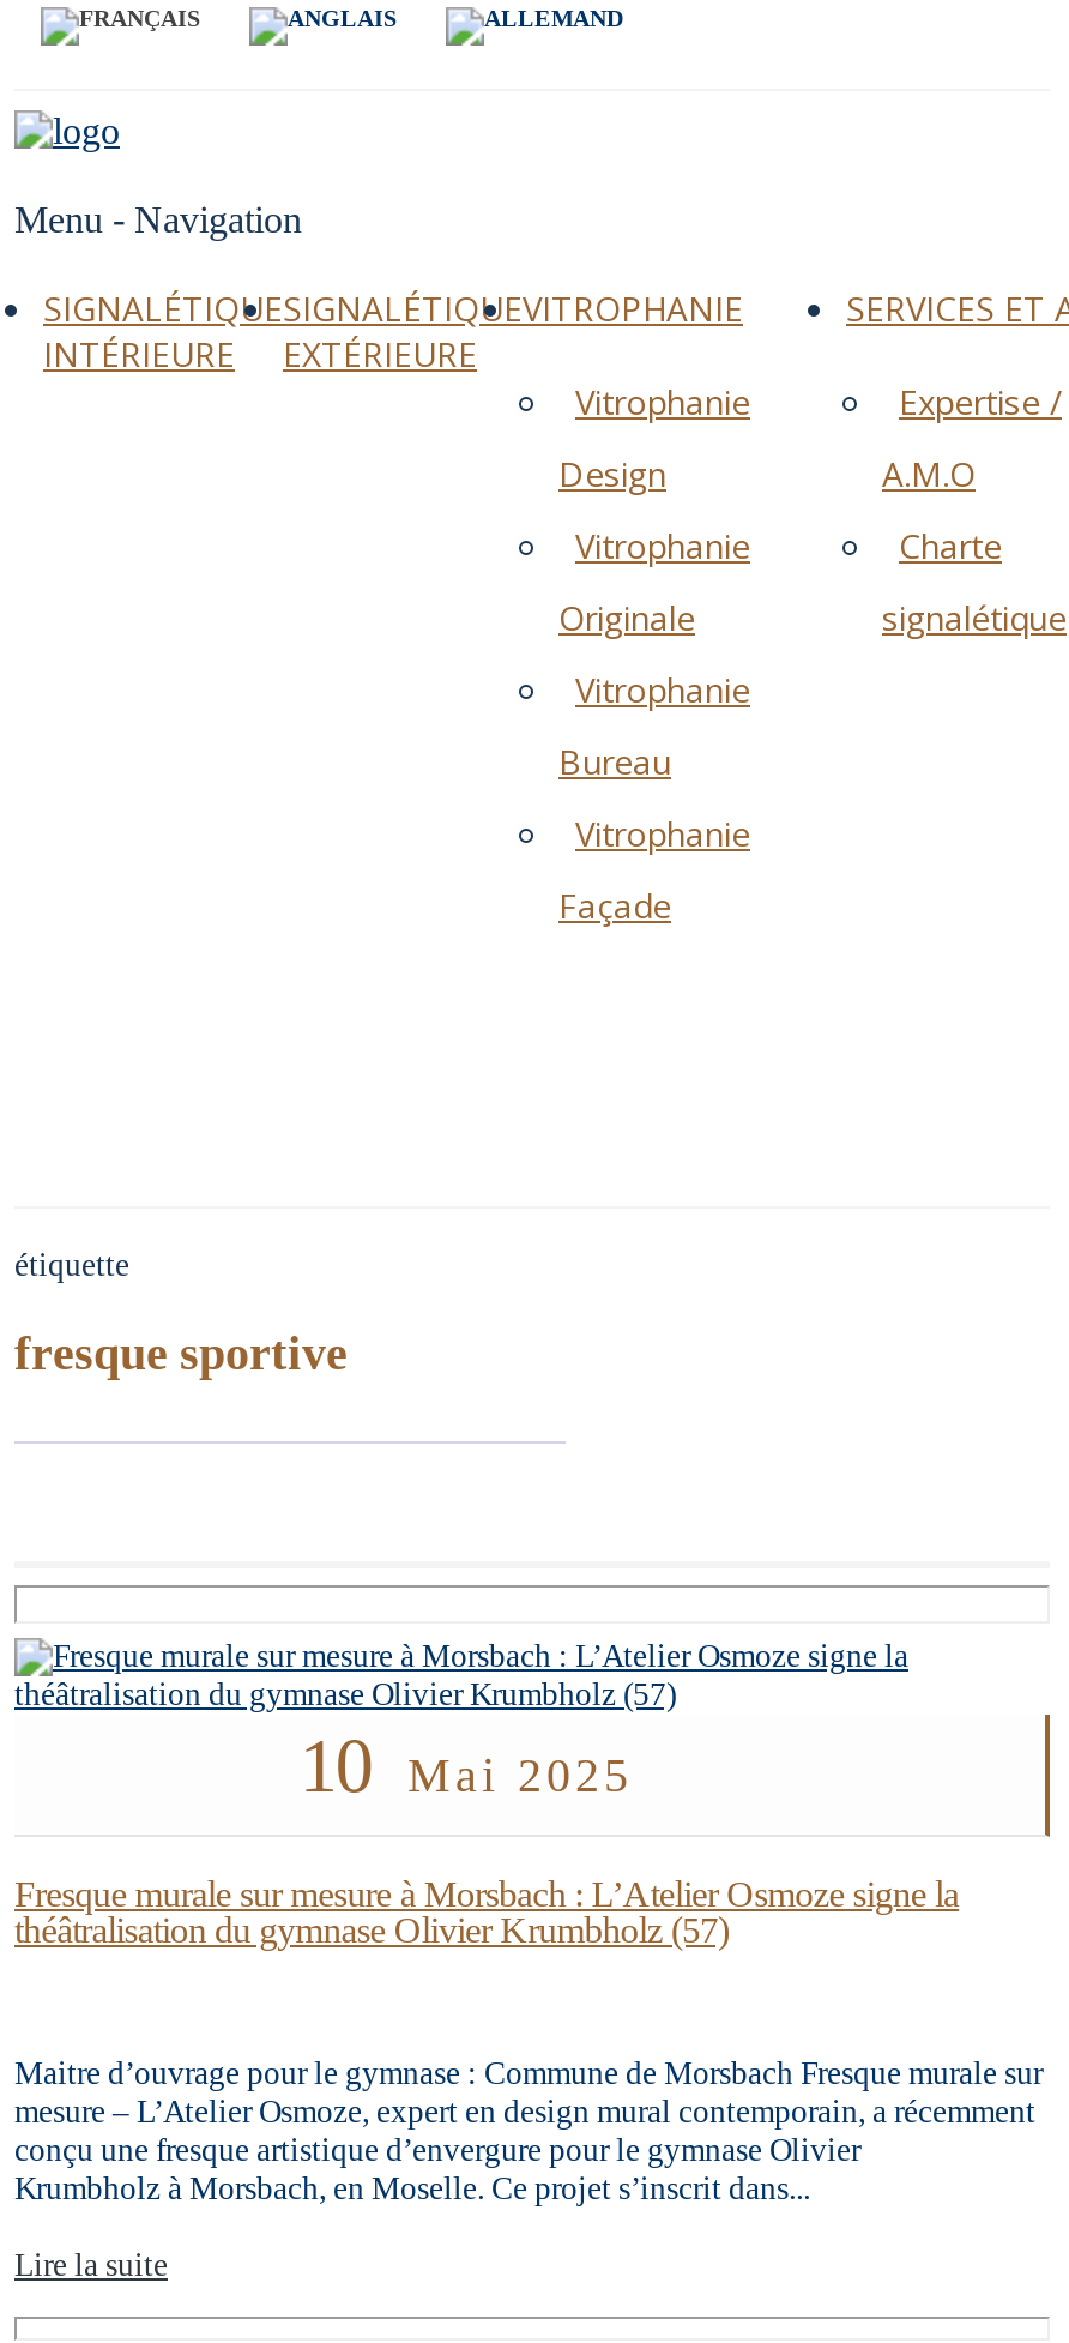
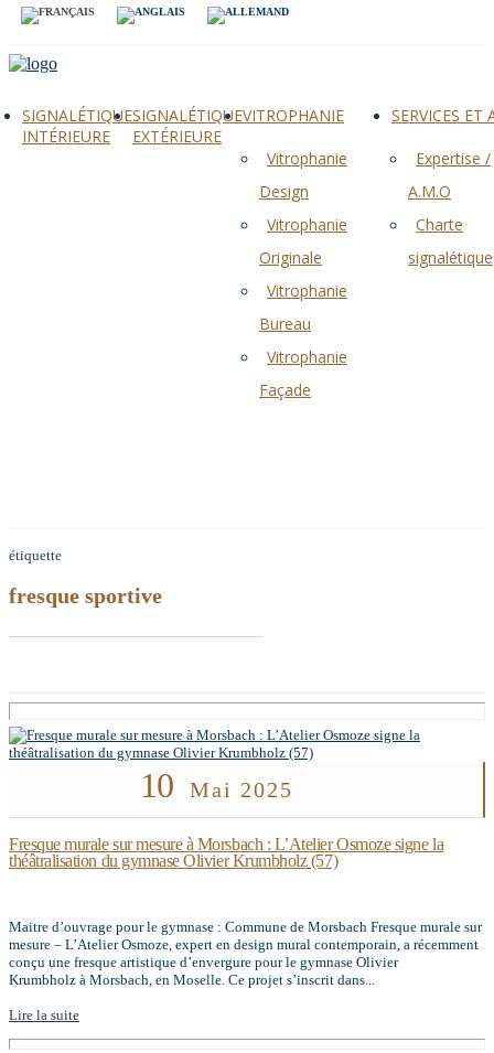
[14,199,302,240] Menu - Navigation -> none

